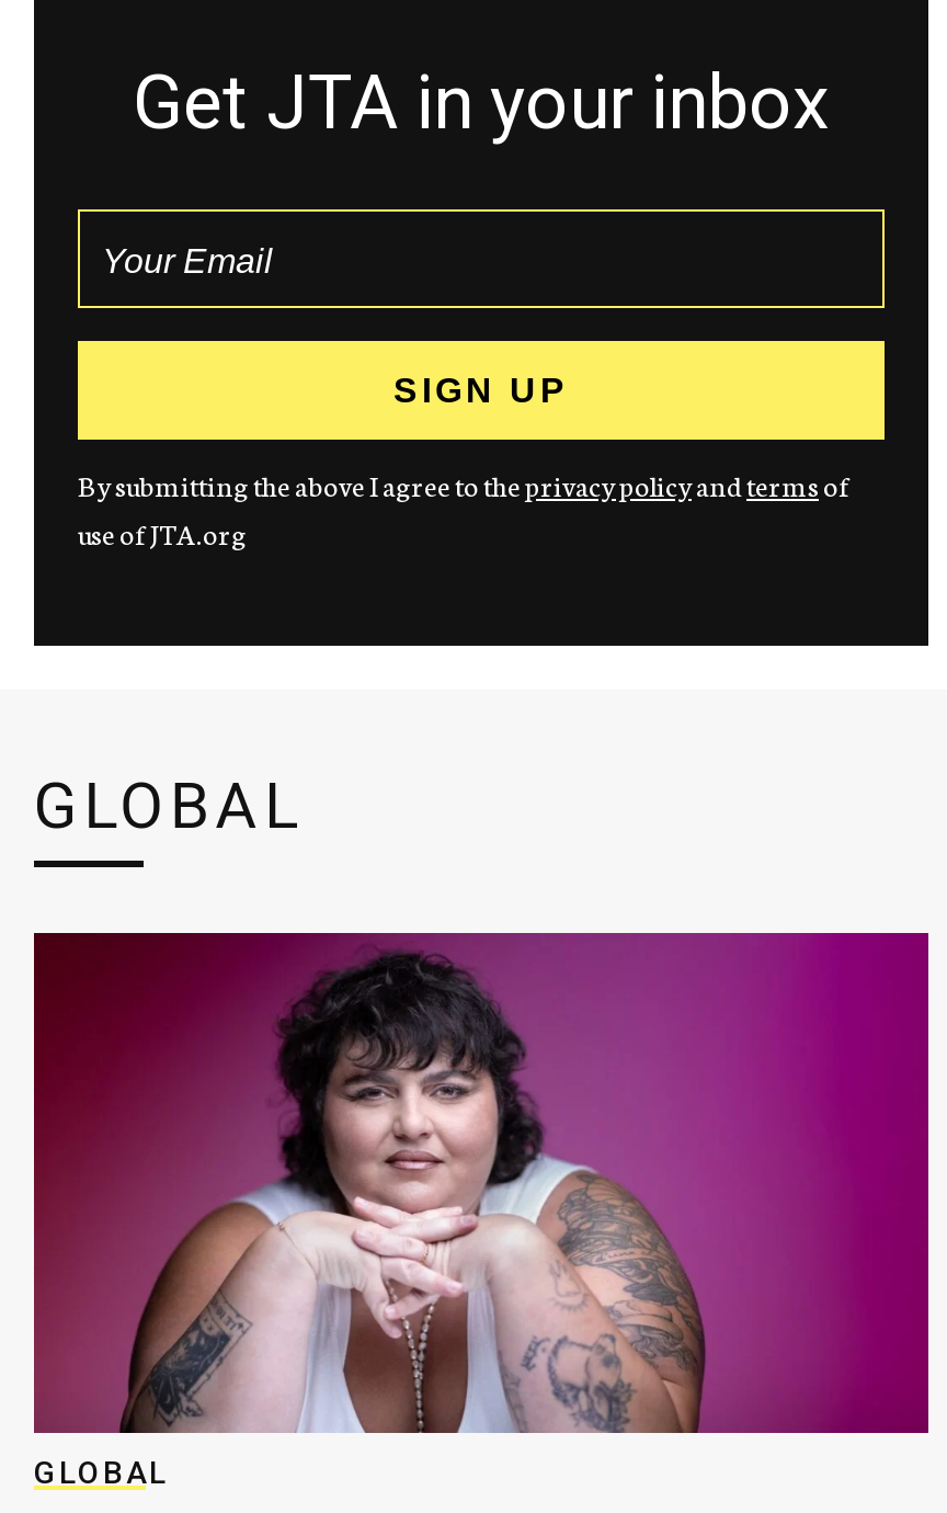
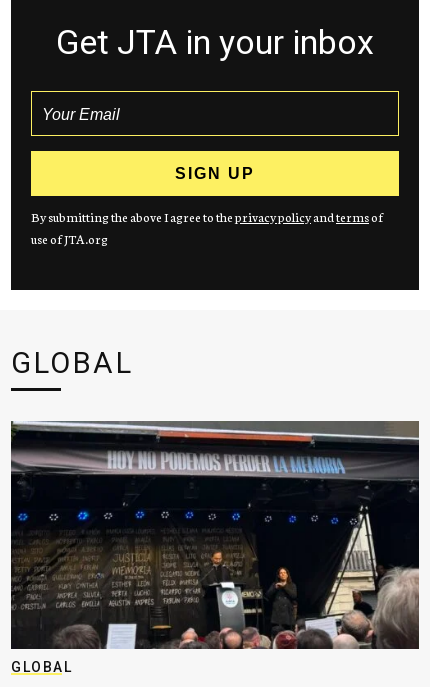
[32,931,931,1435] [image] -> [10,420,420,650] [image]

